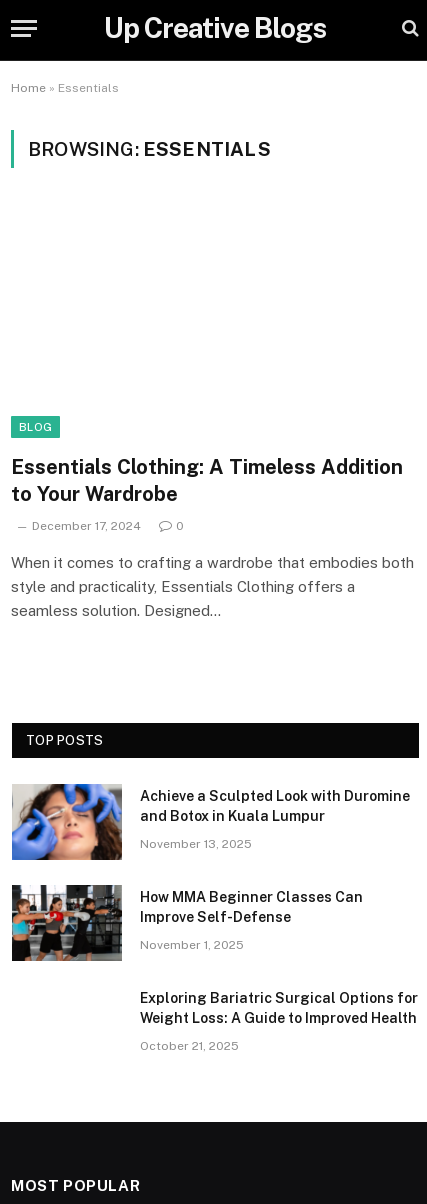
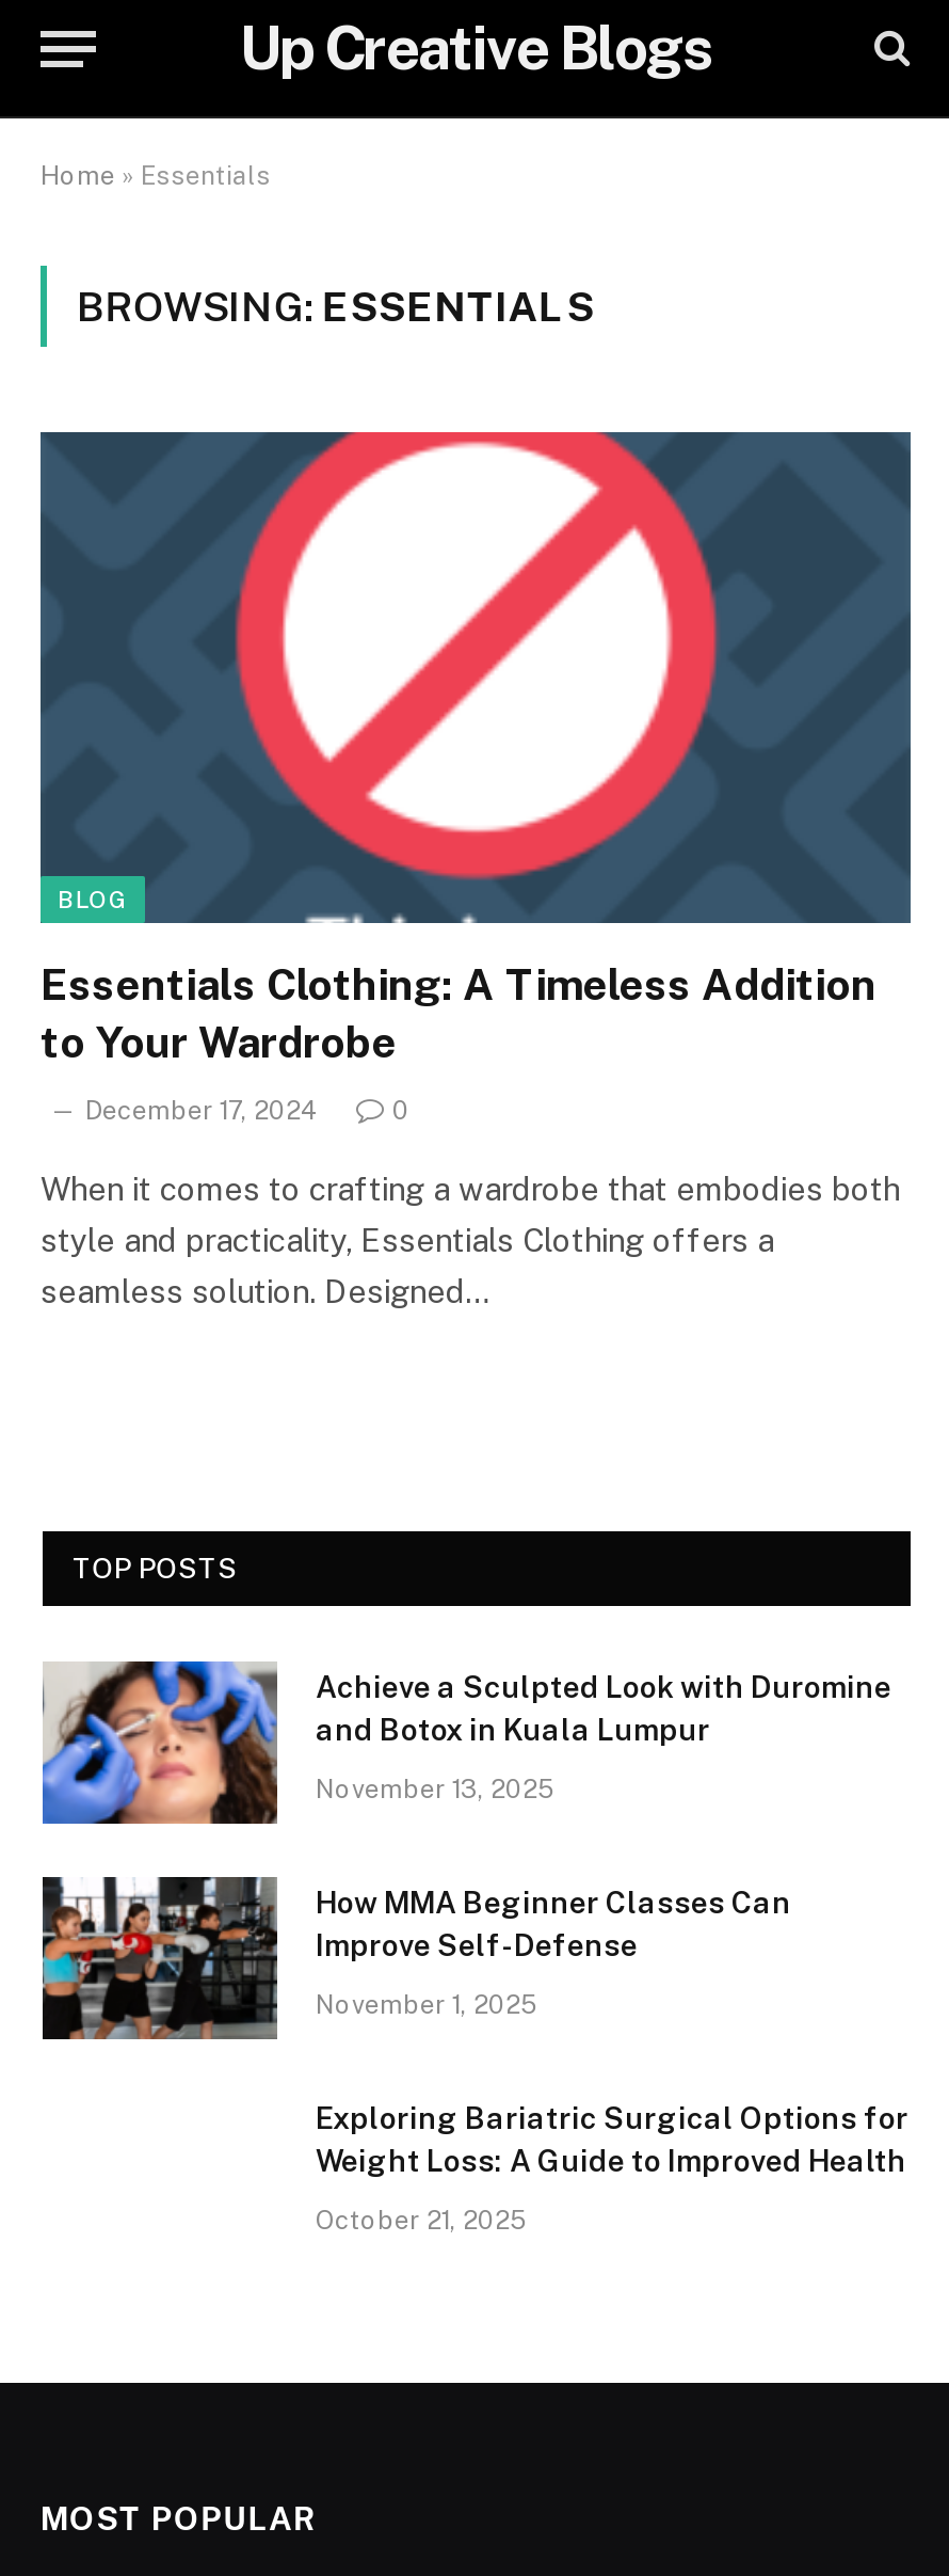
none -> [38,430,913,925] [image]

